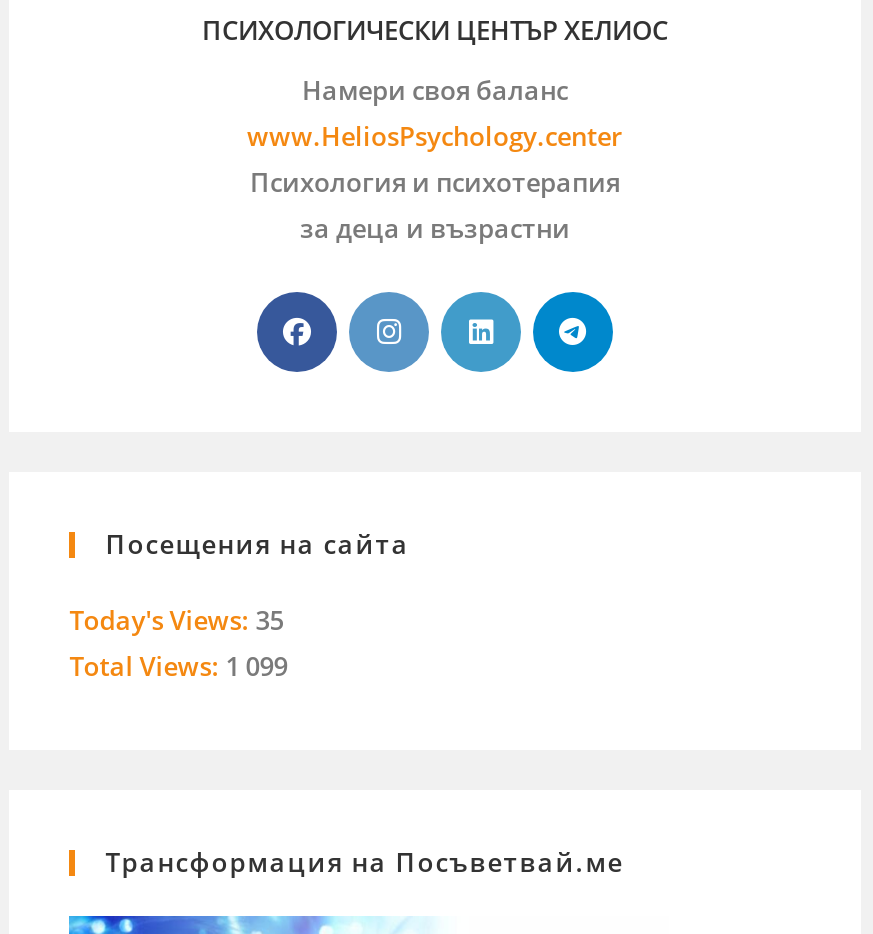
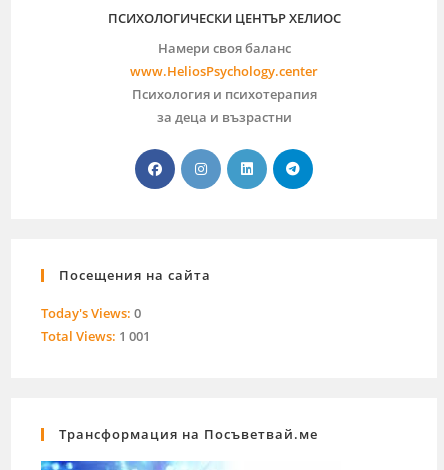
[69,603,283,639] Today's Views: 35 -> [41,304,141,322] Today's Views: 0
[69,649,287,685] Total Views: 1 099 -> [41,327,150,345] Total Views: 1 001

